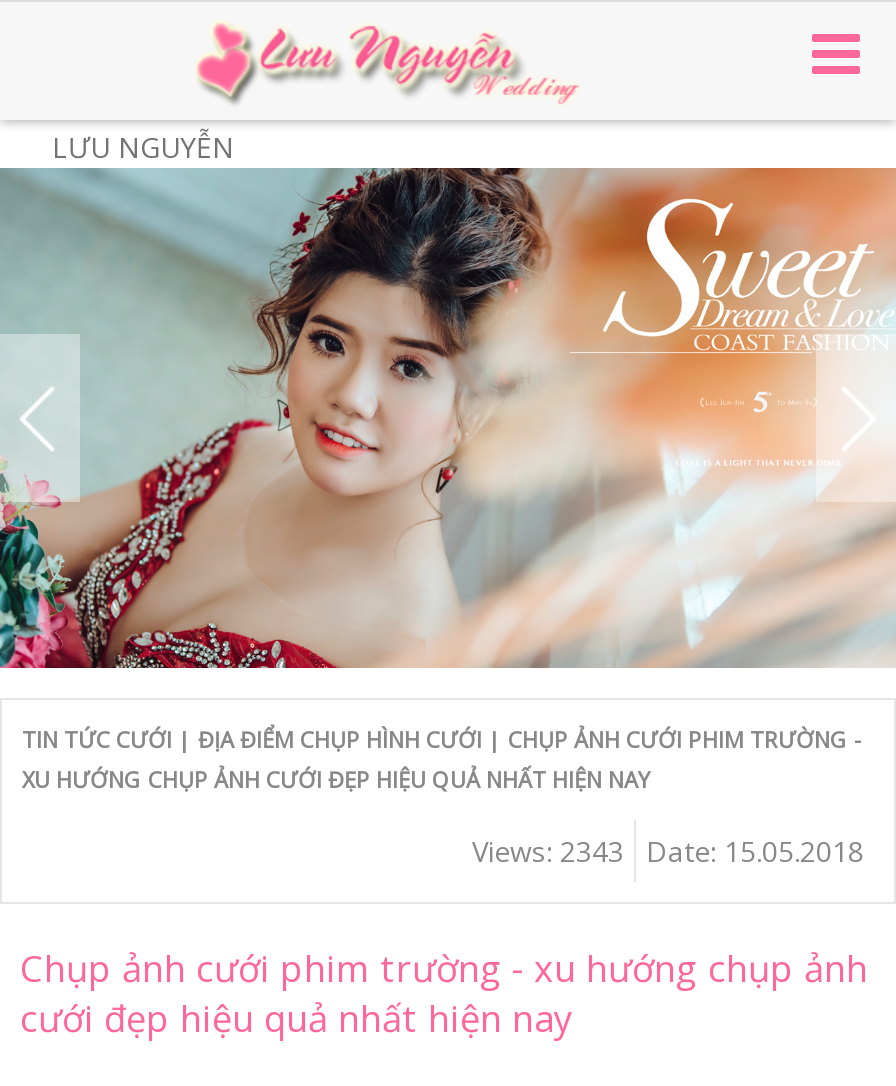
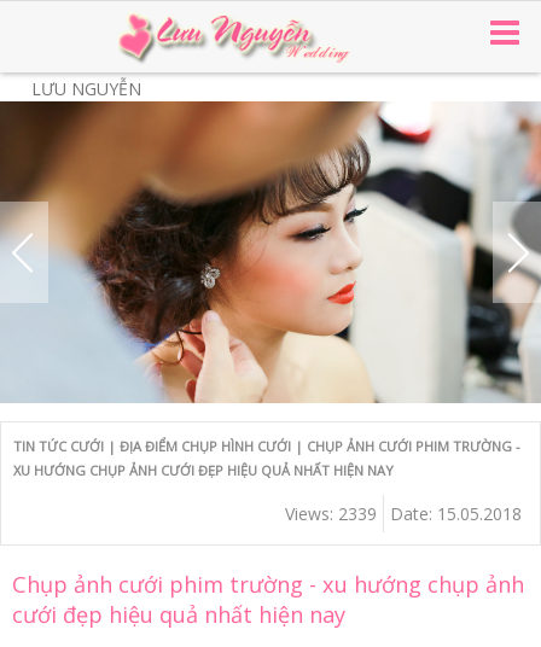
[6,166,890,670] [image] -> [4,100,537,403] [image]
[472,832,864,870] Views: 2343 Date: 15.05.2018 -> [285,502,522,525] Views: 2339 Date: 15.05.2018

